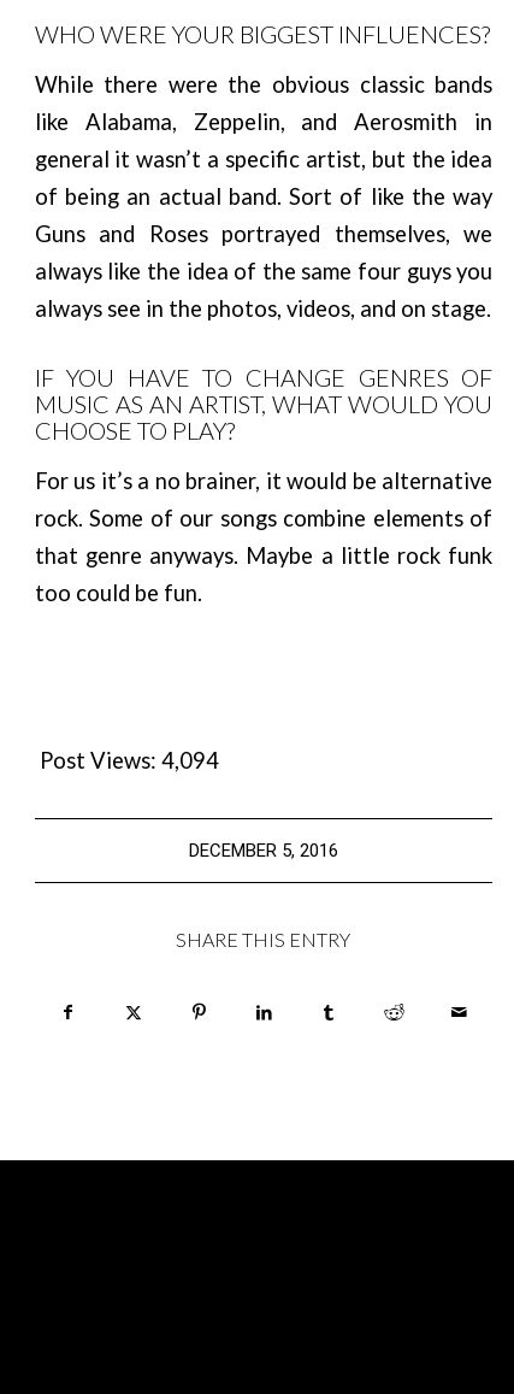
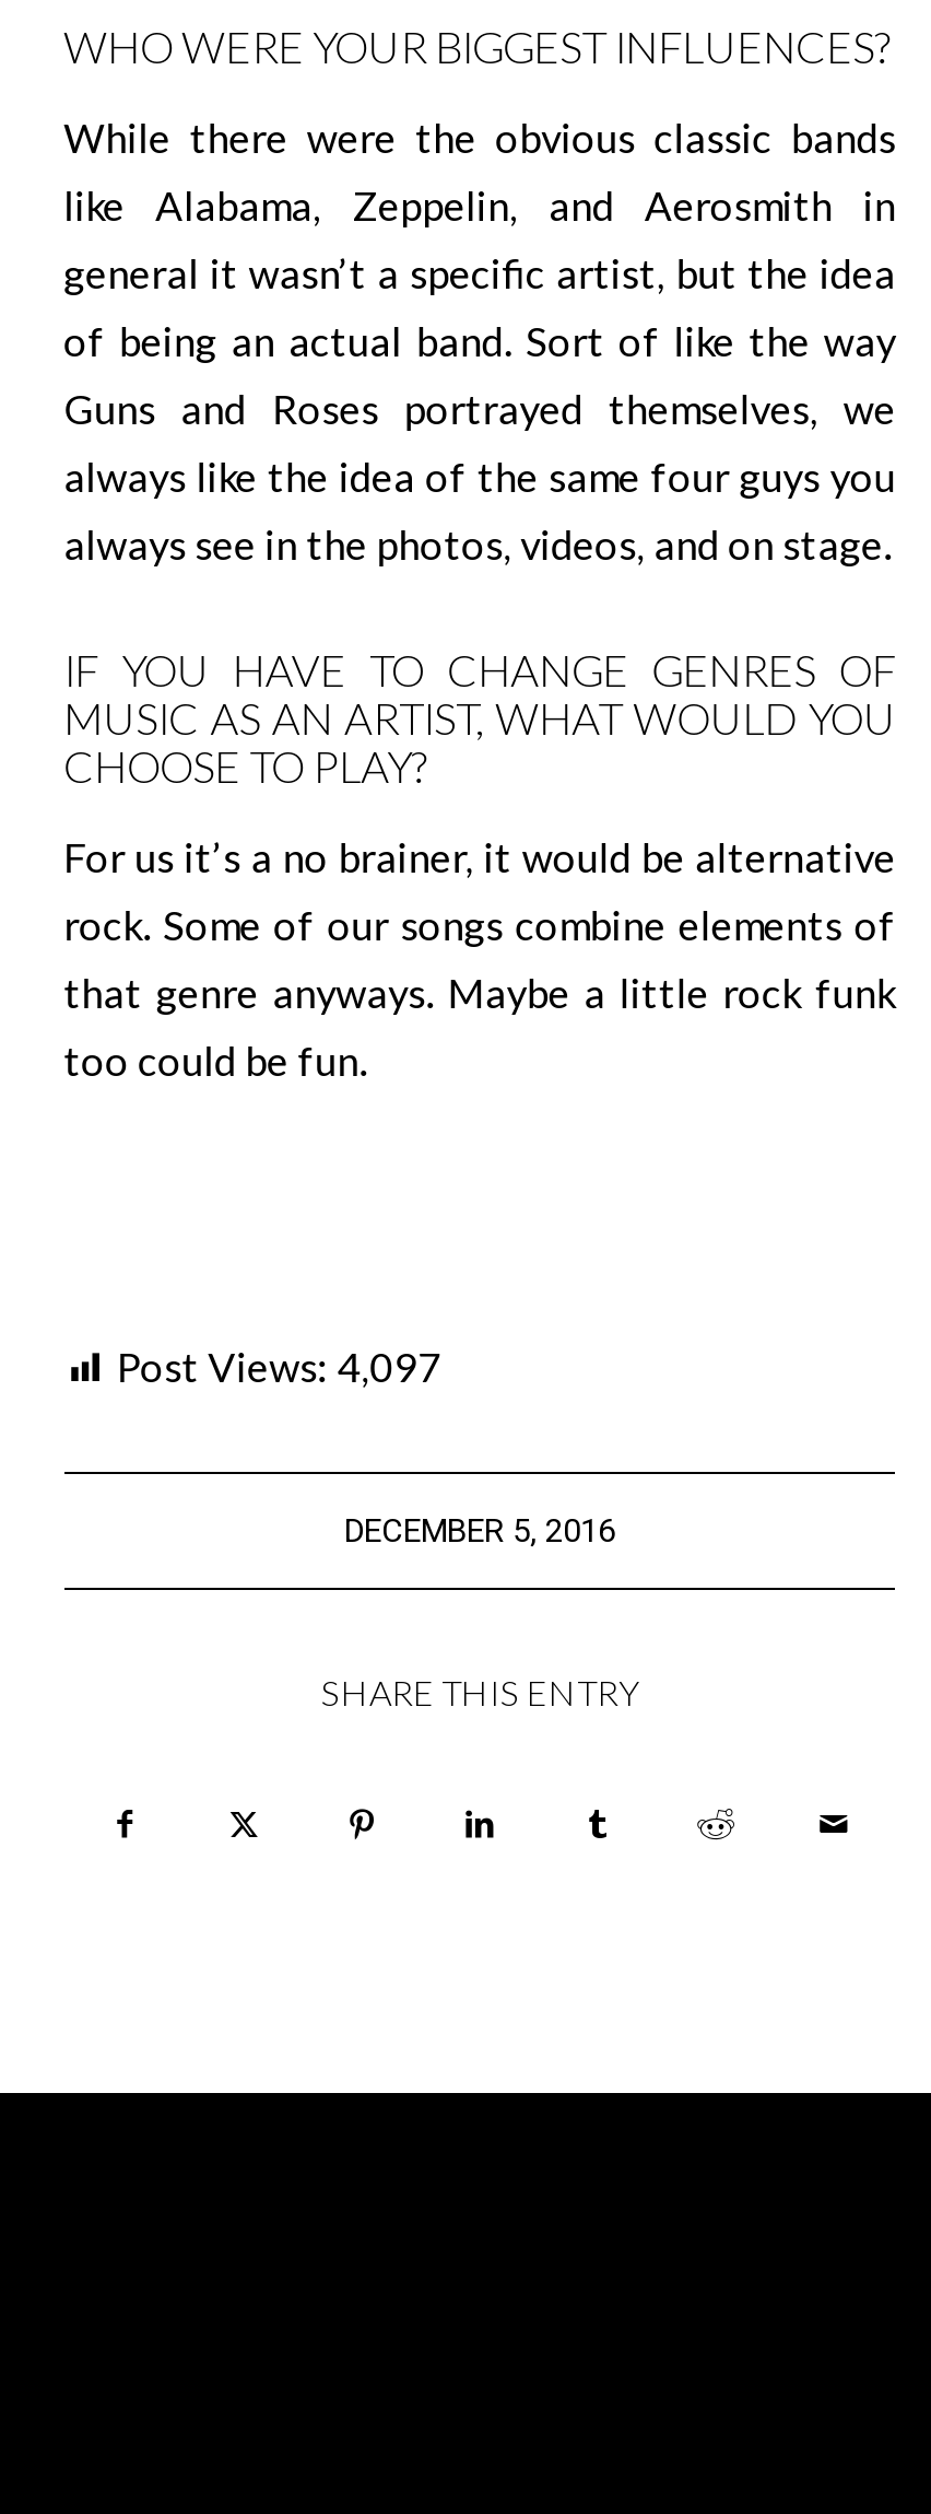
[39,747,219,774] Post Views: 4,094 -> [116,1342,442,1390] Post Views: 4,097

